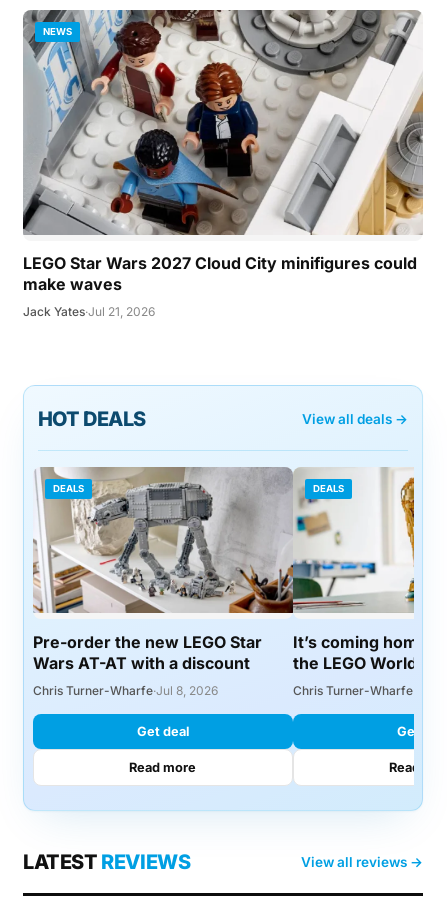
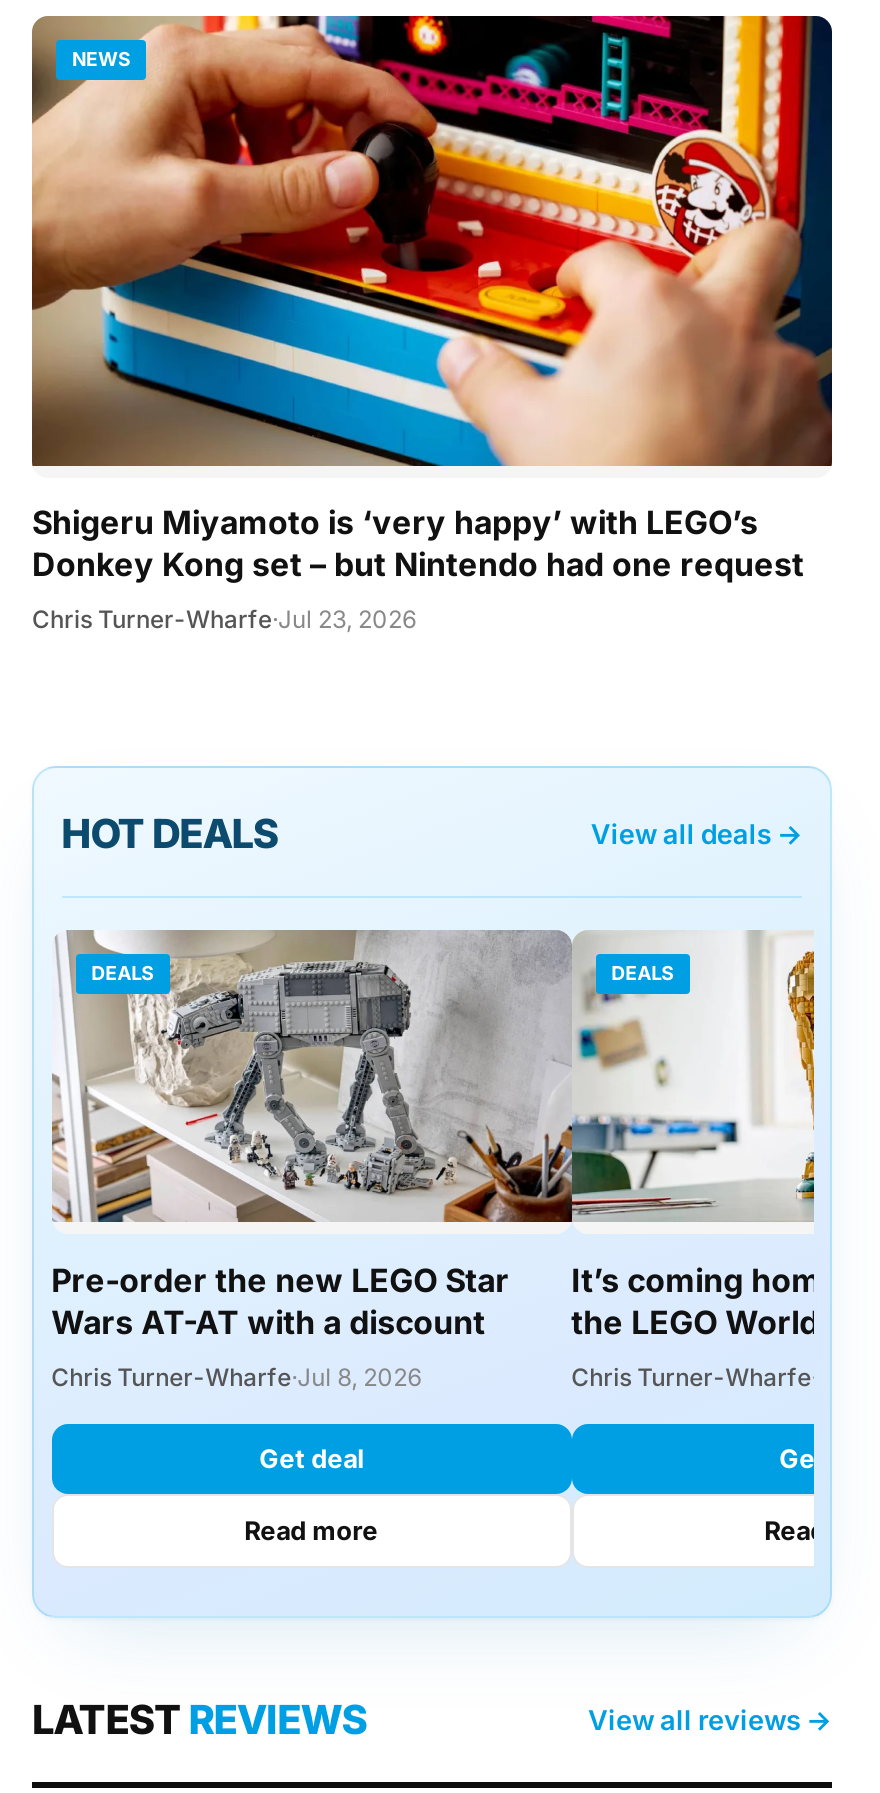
[23,9,424,294] [image] | LEGO Star Wars 2027 Cloud City minifigures could | make waves -> [30,14,834,584] [image] | Shigeru Miyamoto is ‘very happy’ with LEGO’s | Donkey Kong set – but Nintendo had one request
[23,304,155,319] Jack Yates·Jul 21, 2026 -> [32,604,416,634] Chris Turner-Wharfe·Jul 23, 2026

